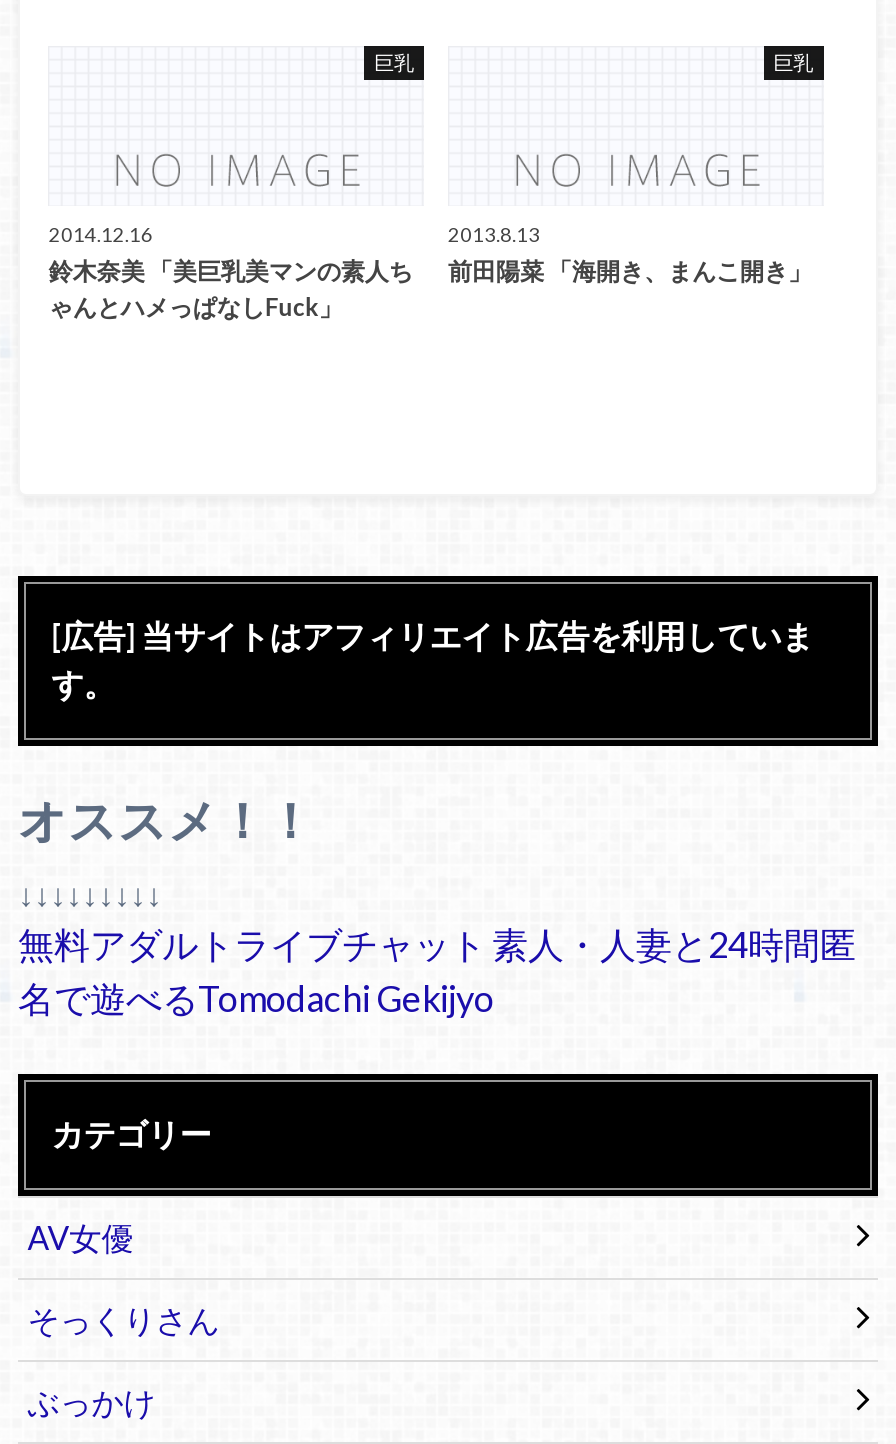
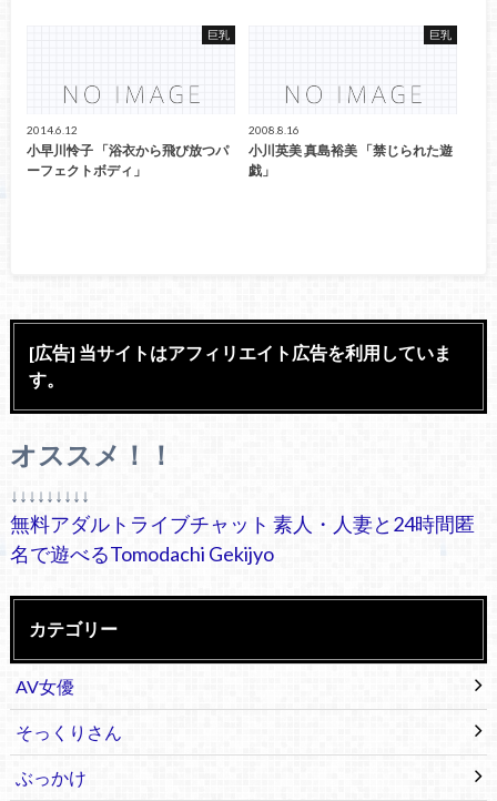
[49,221,413,321] 2014.12.16 | 鈴木奈美 「美巨乳美マンの素人ち | ゃんとハメっぱなしFuck」 -> [27,123,229,178] 2014.6.12 | 小早川怜子 「浴衣から飛び放つパ | ーフェクトボディ」
[448,221,812,285] 2013.8.13 | 前田陽菜 「海開き、まんこ開き」 -> [248,123,453,178] 2008.8.16 | 小川英美 真島裕美 「禁じられた遊 | 戯」

